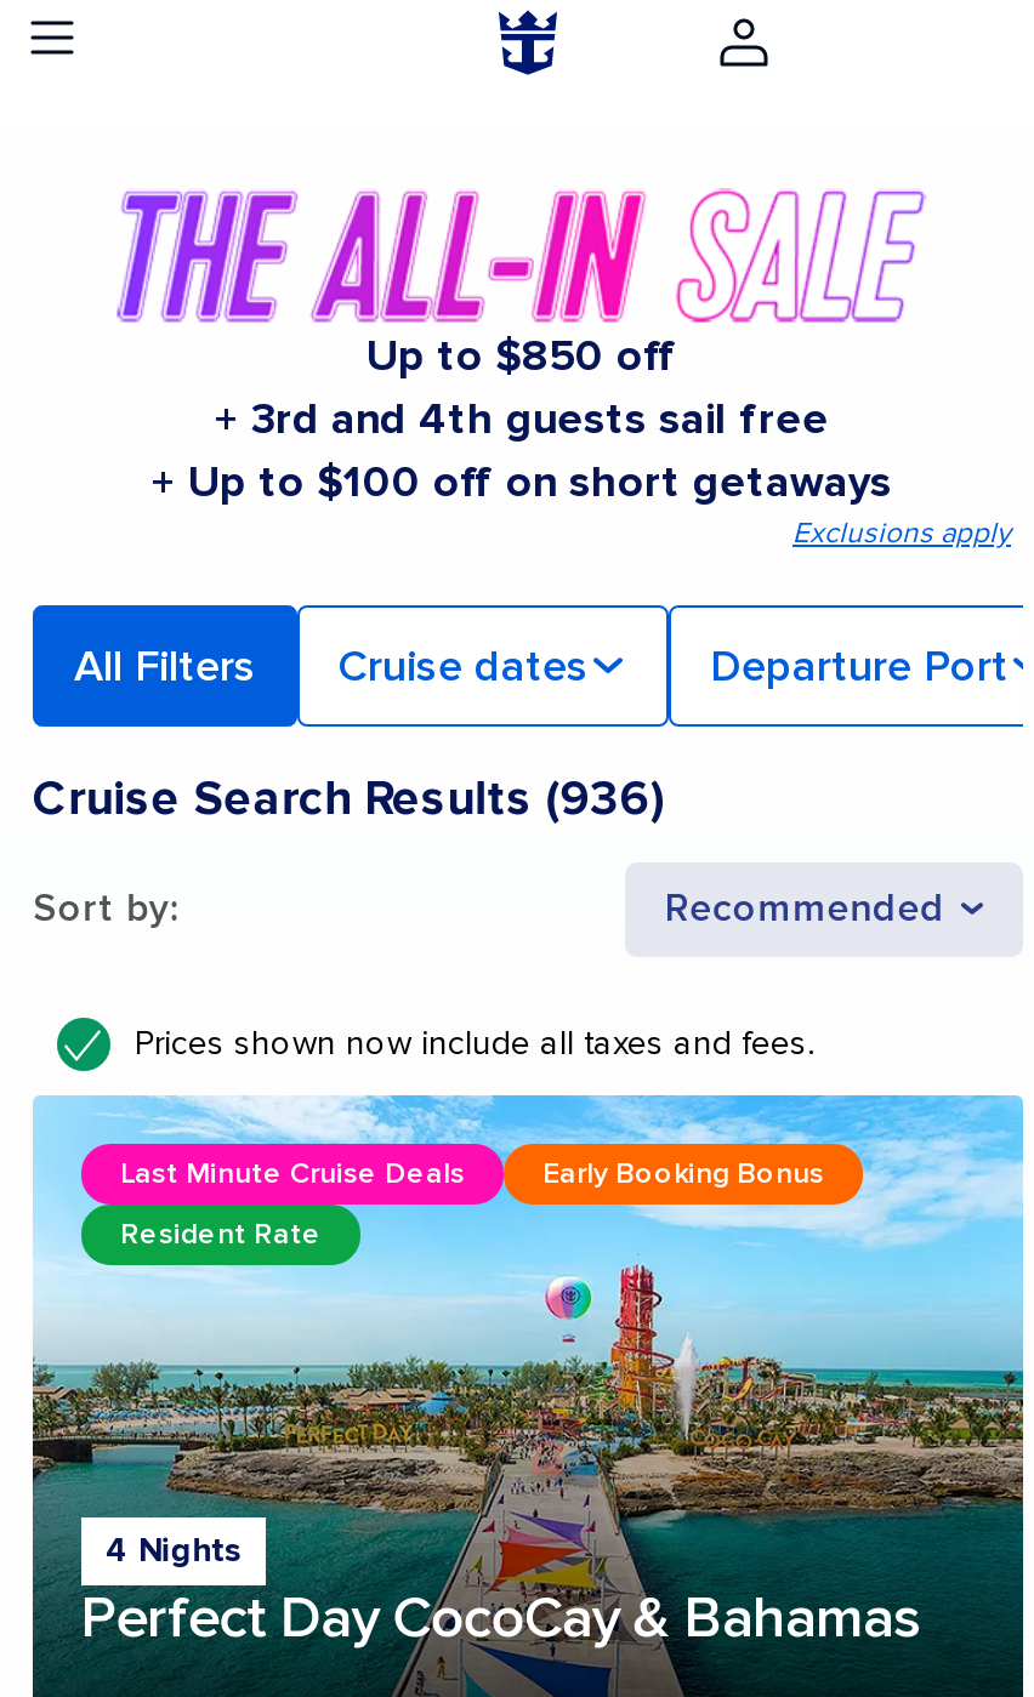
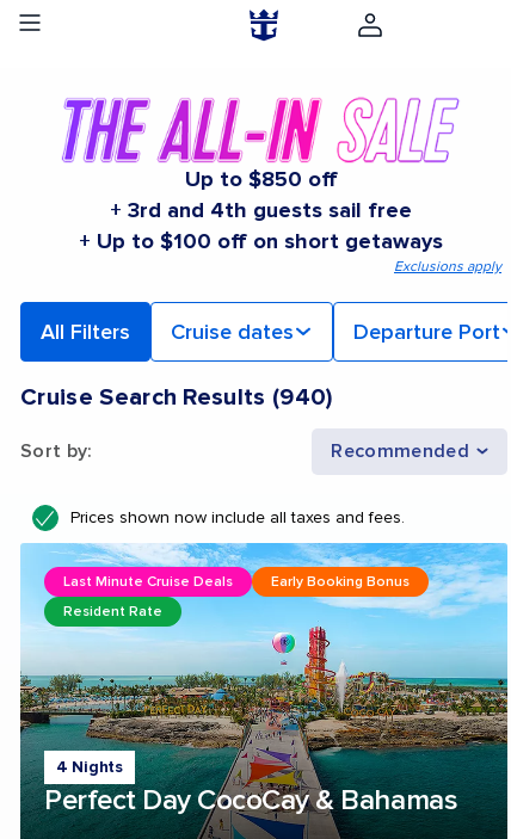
[33,770,663,828] Cruise Search Results (936) -> [20,383,333,411] Cruise Search Results (940)

